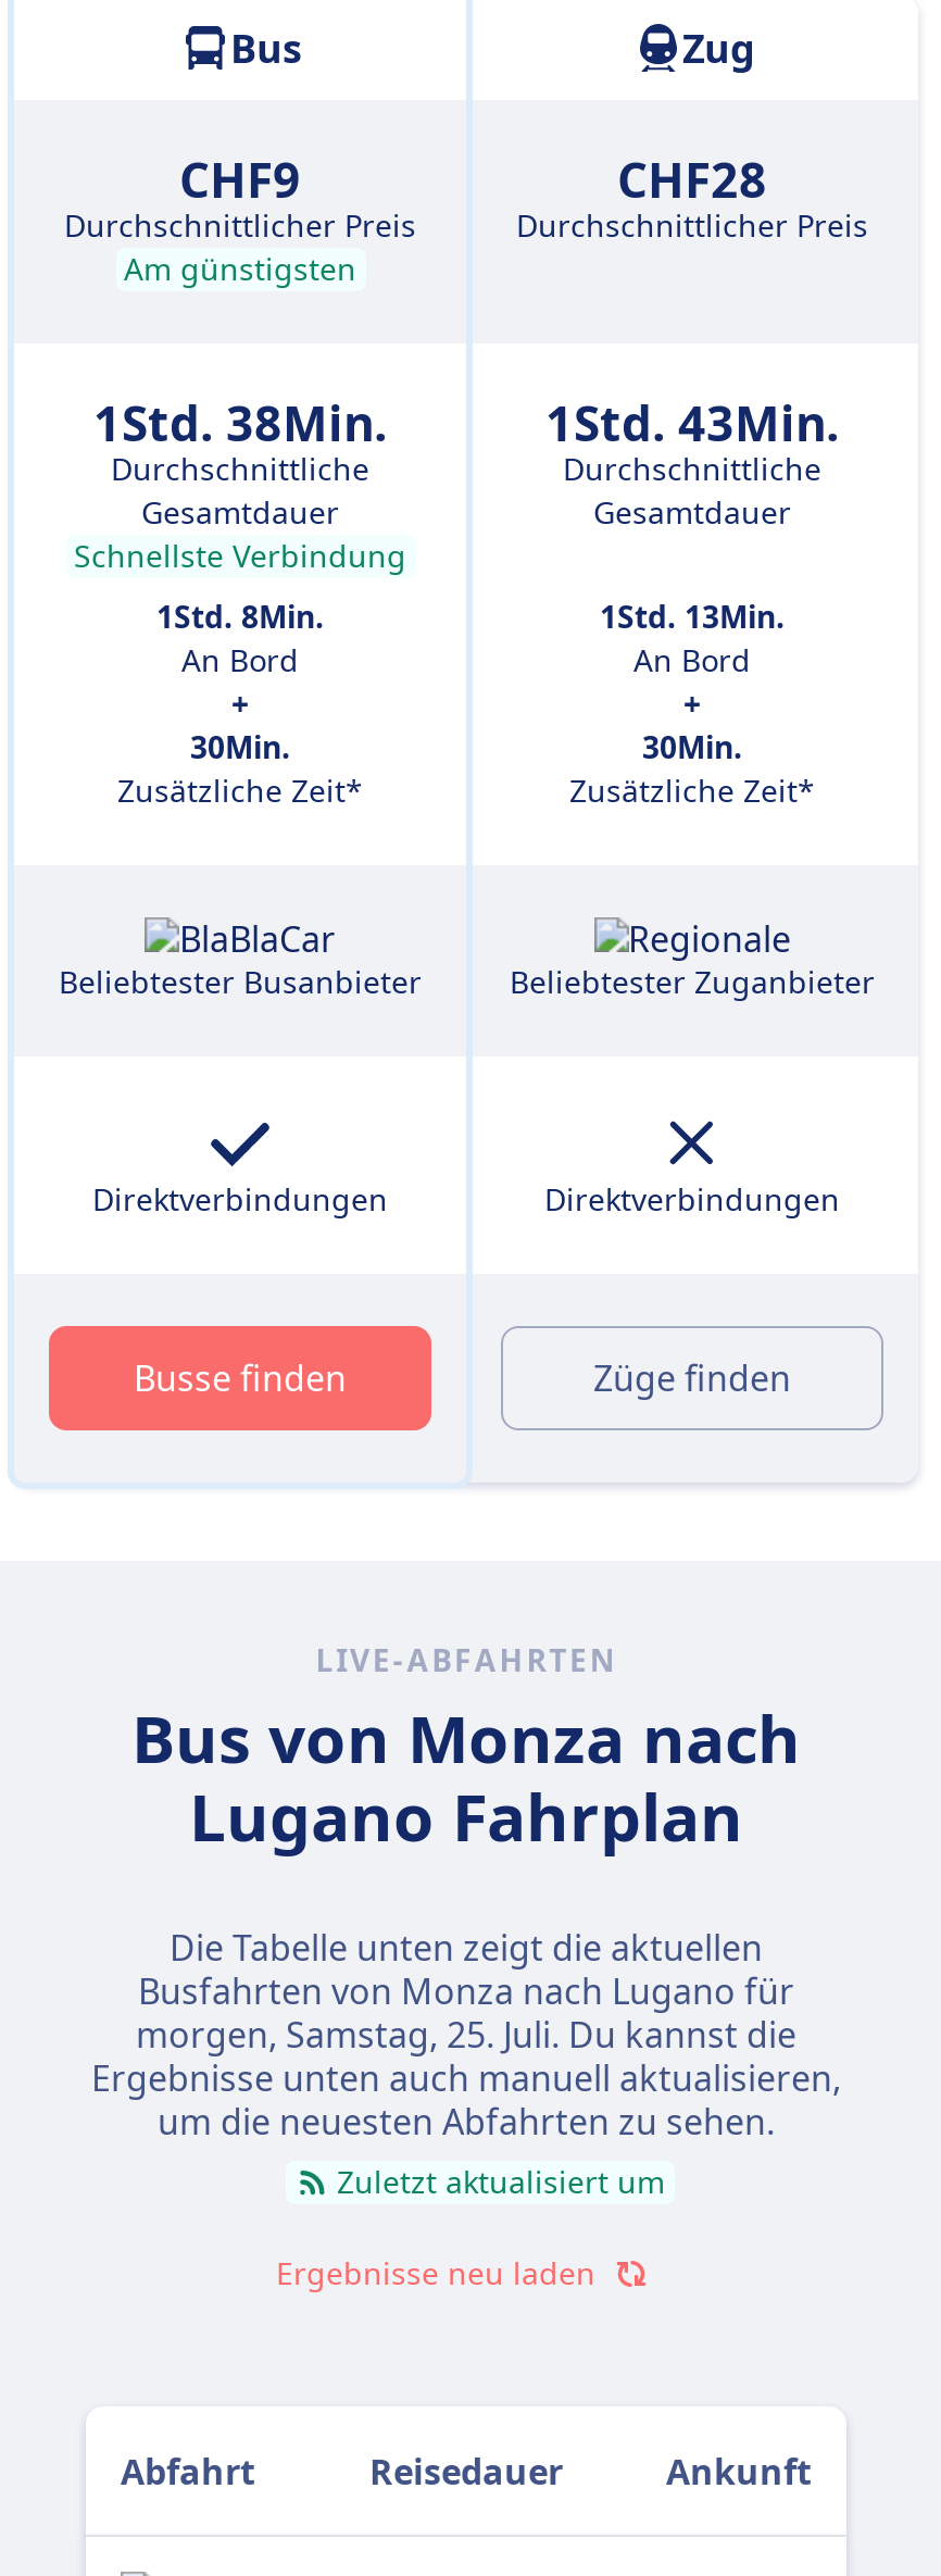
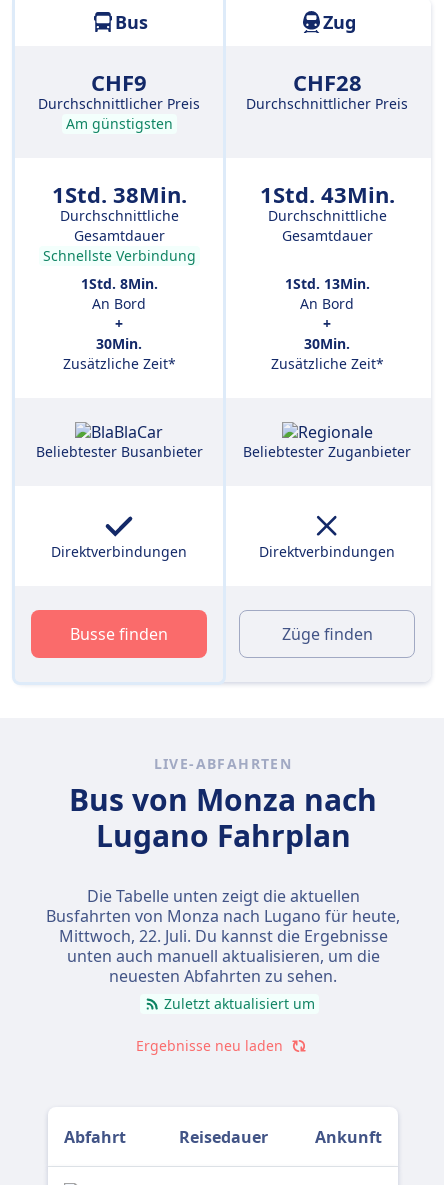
[91,1967,841,2146] Busfahrten von Monza nach Lugano für | morgen, Samstag, 25. Juli. Du kannst die | Ergebnisse unten auch manuell aktualisieren, | um die neuesten Abfahrten zu sehen. -> [46,905,400,987] Busfahrten von Monza nach Lugano für heute, | Mittwoch, 22. Juli. Du kannst die Ergebnisse | unten auch manuell aktualisieren, um die | neuesten Abfahrten zu sehen.

